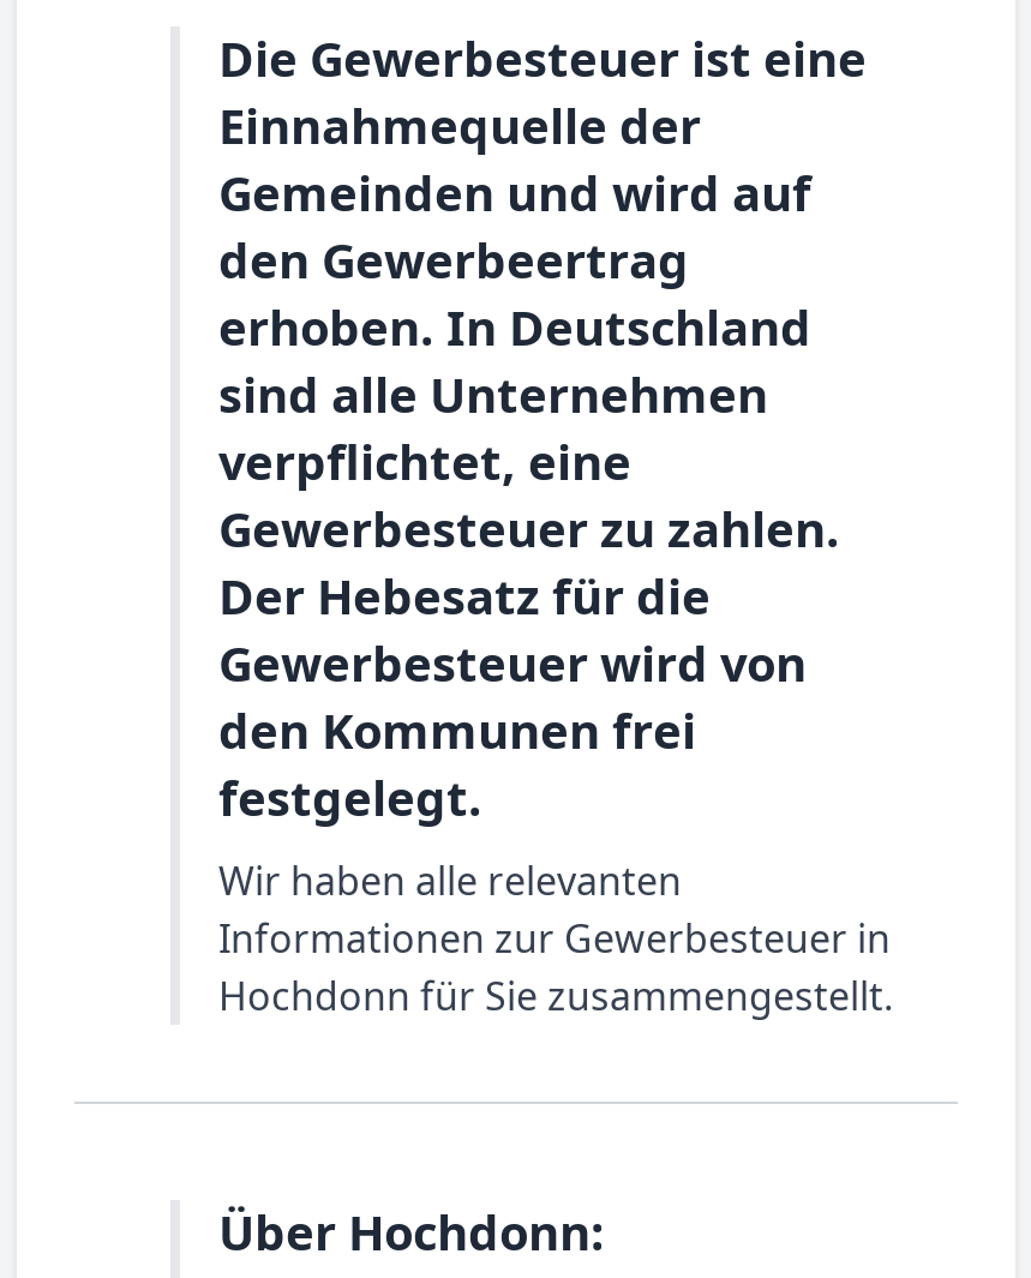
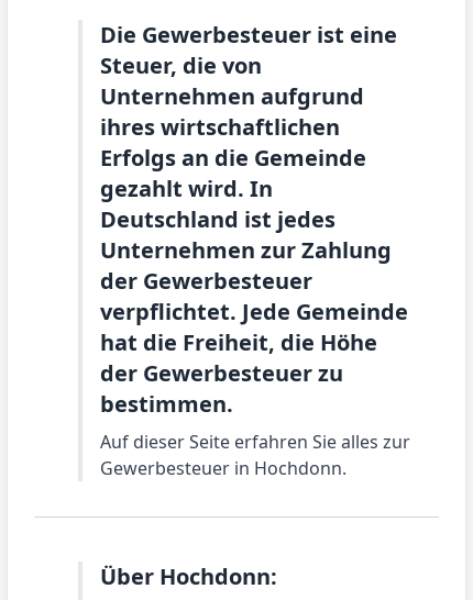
[218,94,893,1022] Einnahmequelle der | Gemeinden und wird auf | den Gewerbeertrag | erhoben. In Deutschland | sind alle Unternehmen | verpflichtet, eine | Gewerbesteuer zu zahlen. | Der Hebesatz für die | Gewerbesteuer wird von | den Kommunen frei | festgelegt. | Wir haben alle relevanten | Informationen zur Gewerbesteuer in | Hochdonn für Sie zusammengestellt. -> [100,51,410,480] Steuer, die von | Unternehmen aufgrund | ihres wirtschaftlichen | Erfolgs an die Gemeinde | gezahlt wird. In | Deutschland ist jedes | Unternehmen zur Zahlung | der Gewerbesteuer | verpflichtet. Jede Gemeinde | hat die Freiheit, die Höhe | der Gewerbesteuer zu | bestimmen. | Auf dieser Seite erfahren Sie alles zur | Gewerbesteuer in Hochdonn.

